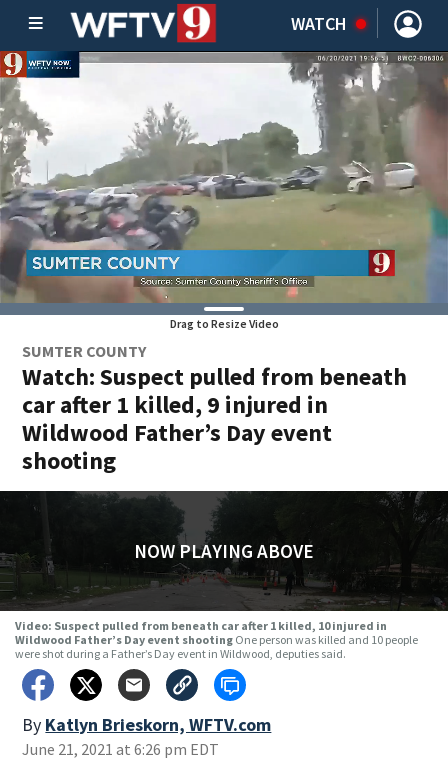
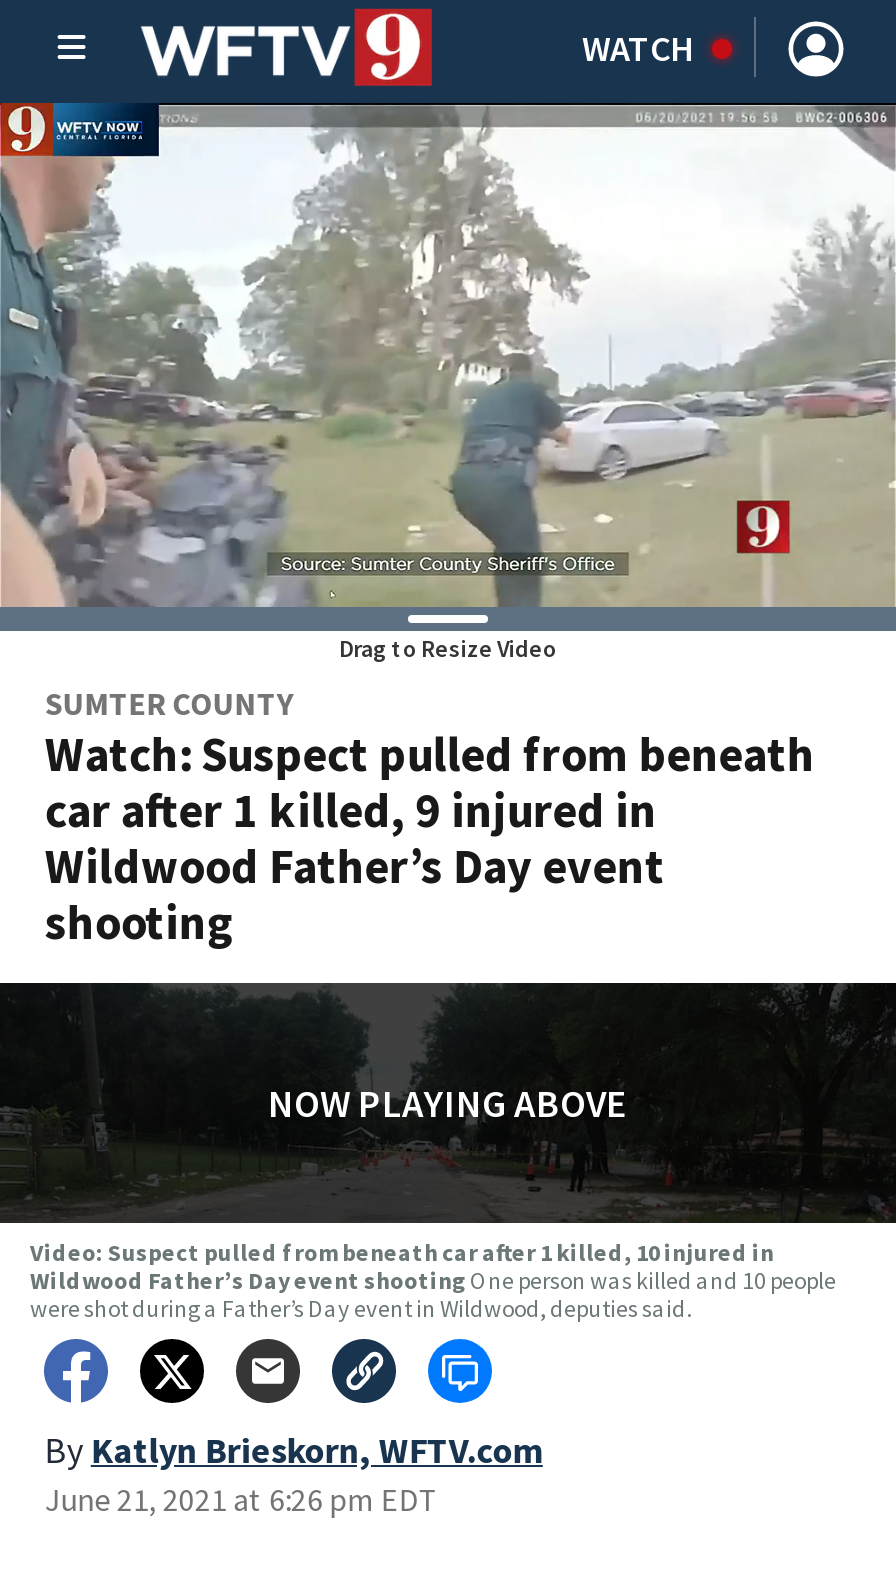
[3,53,445,303] [image] -> [6,105,890,607] [image]

